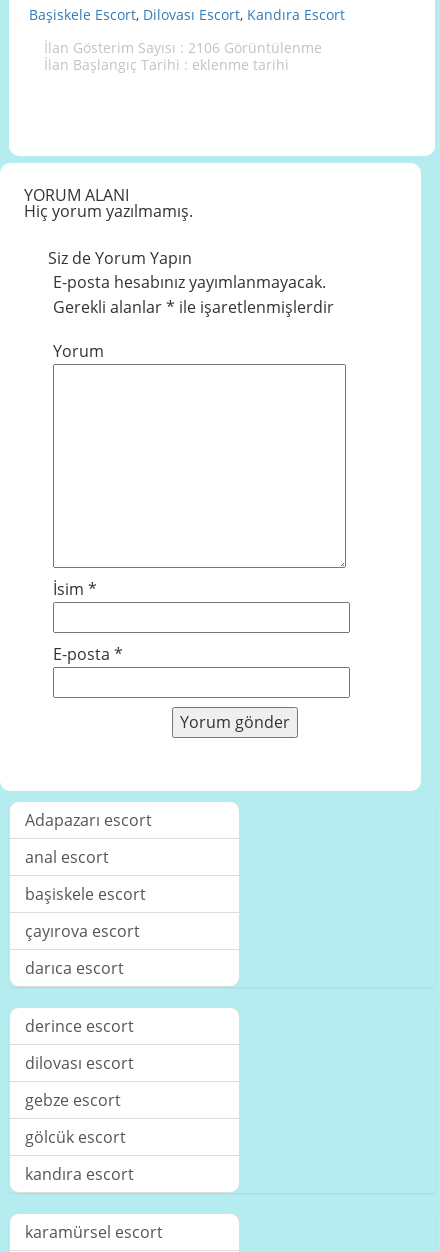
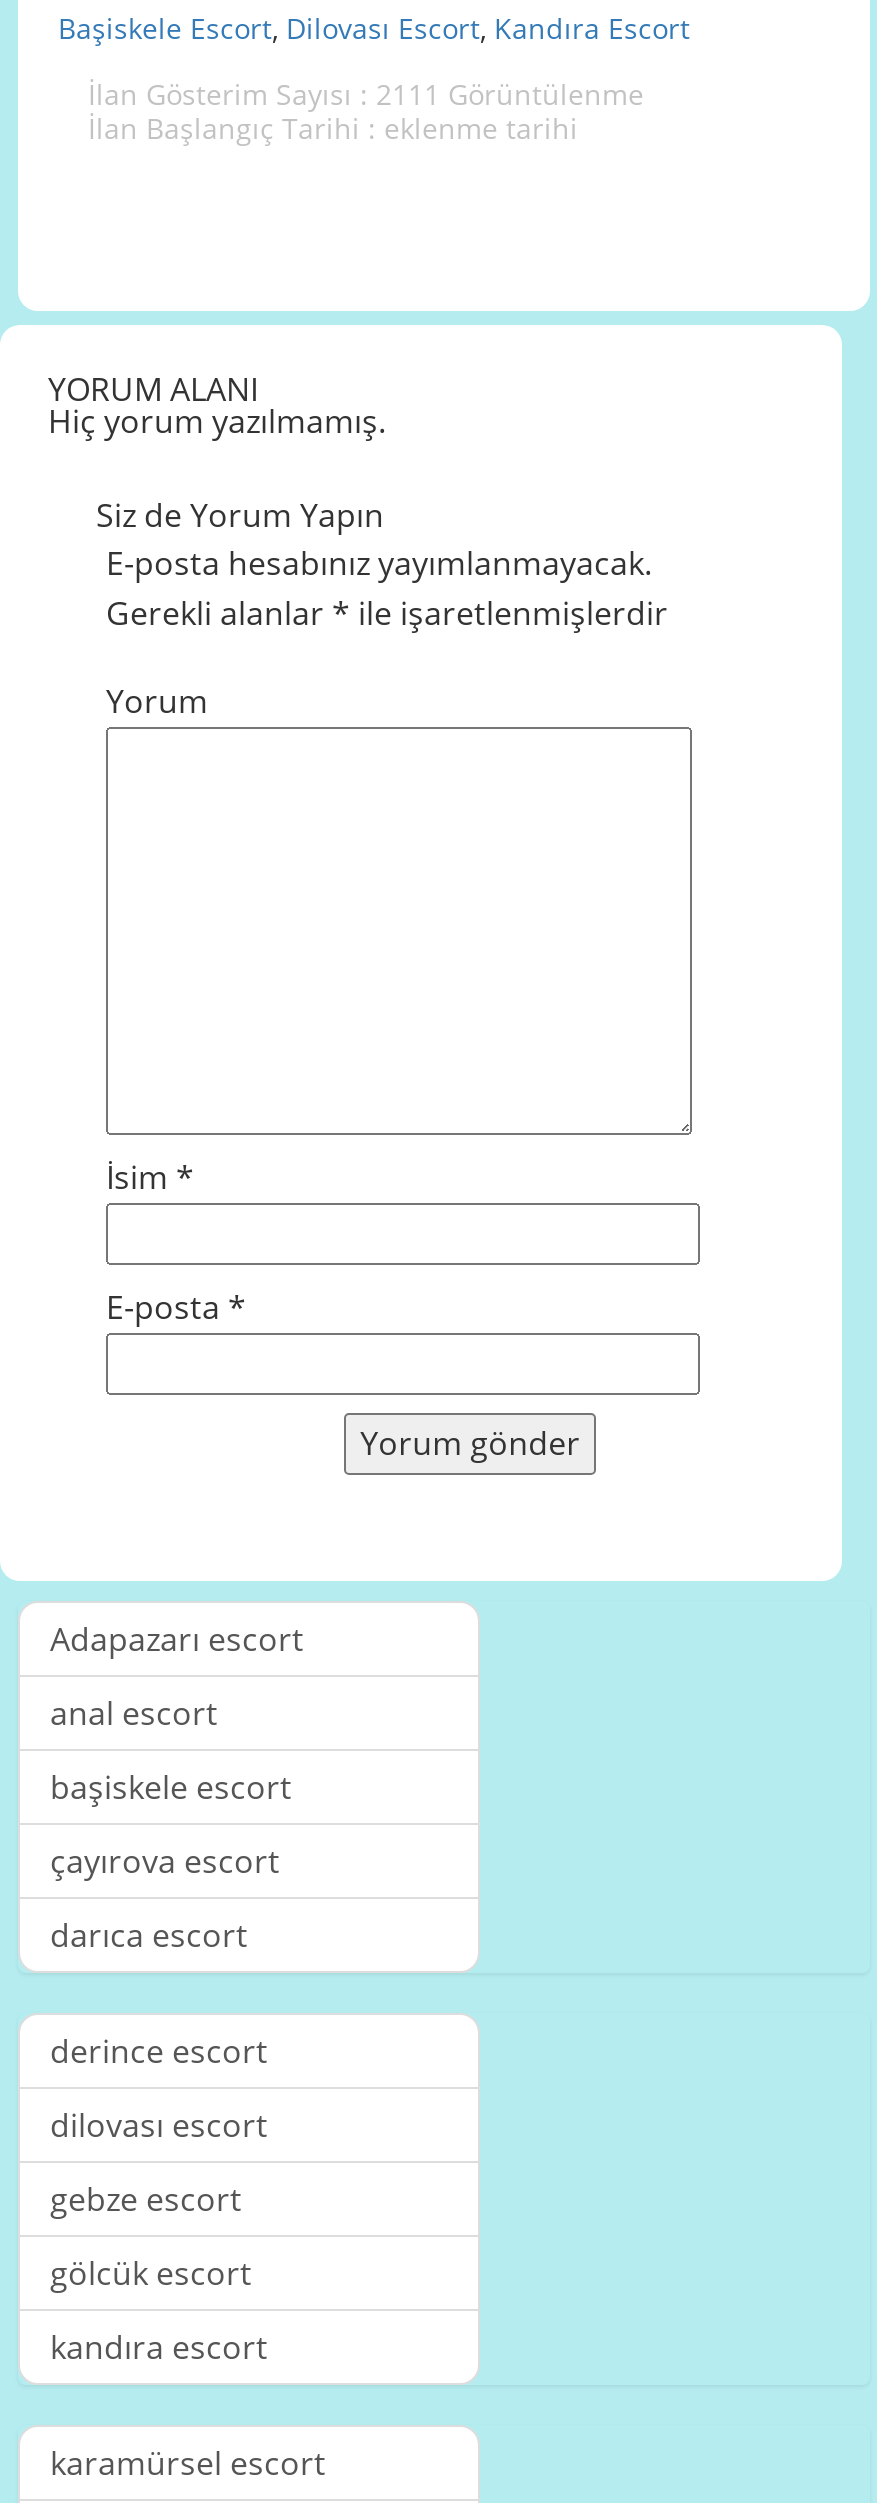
[44,38,322,57] İlan Gösterim Sayısı : 2106 Görüntülenme -> [88,75,644,113] İlan Gösterim Sayısı : 2111 Görüntülenme

